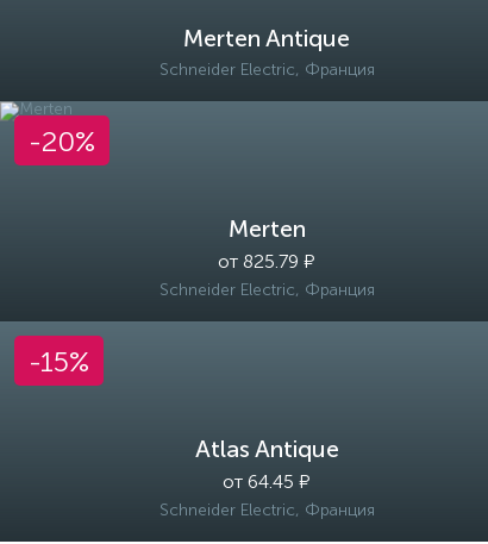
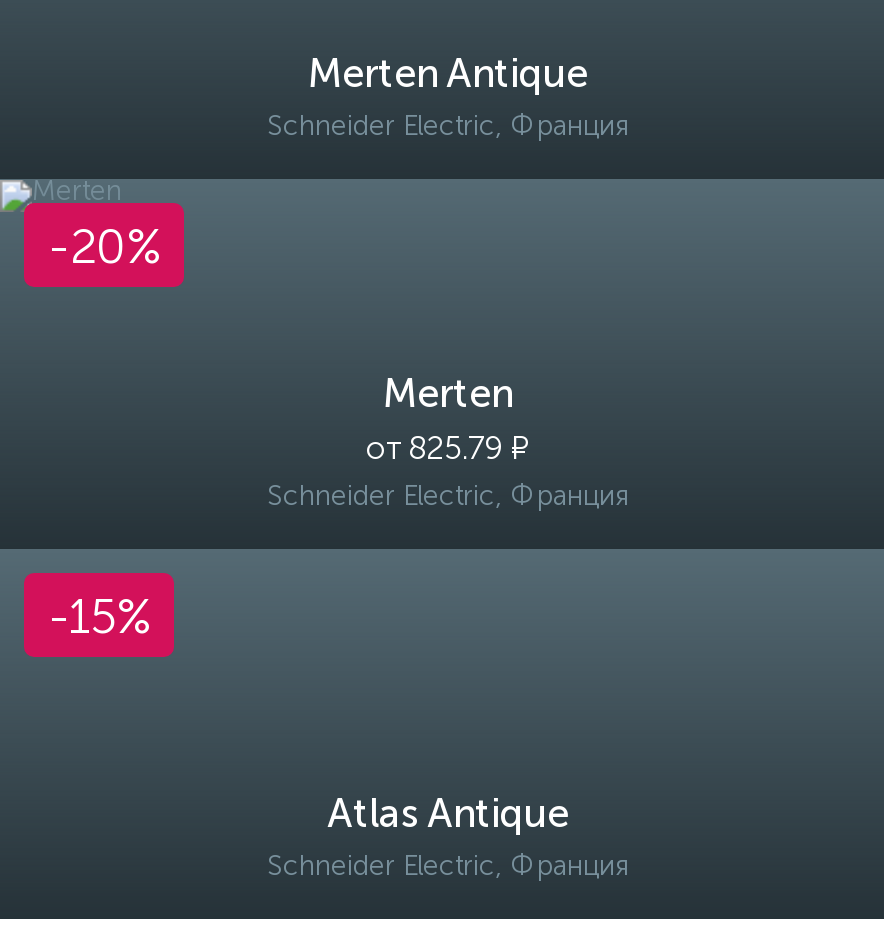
moved [195,434,339,463] -> [327,789,569,837]: Atlas Antique
[223,470,311,493] от 64.45 ₽ -> none

